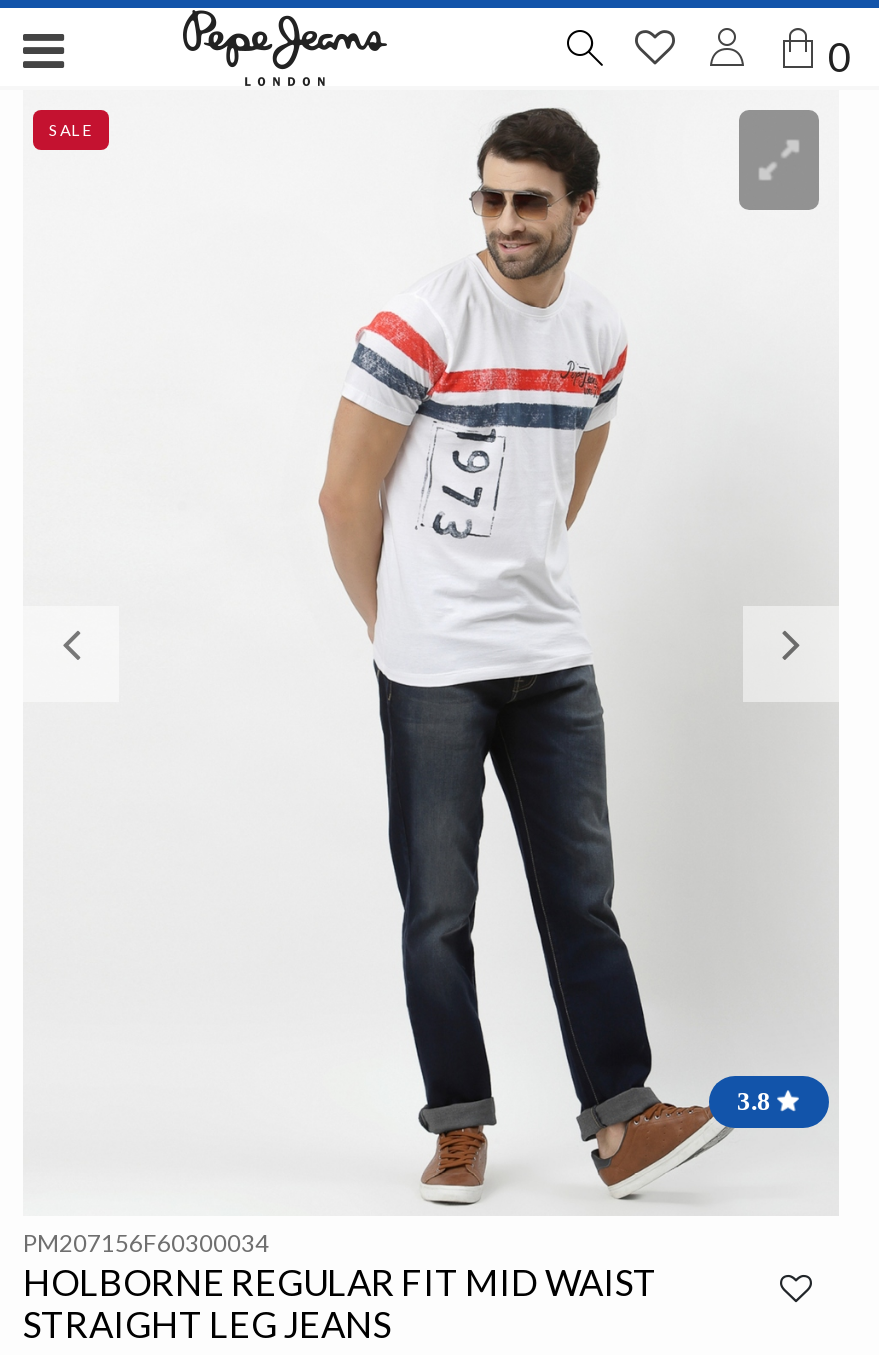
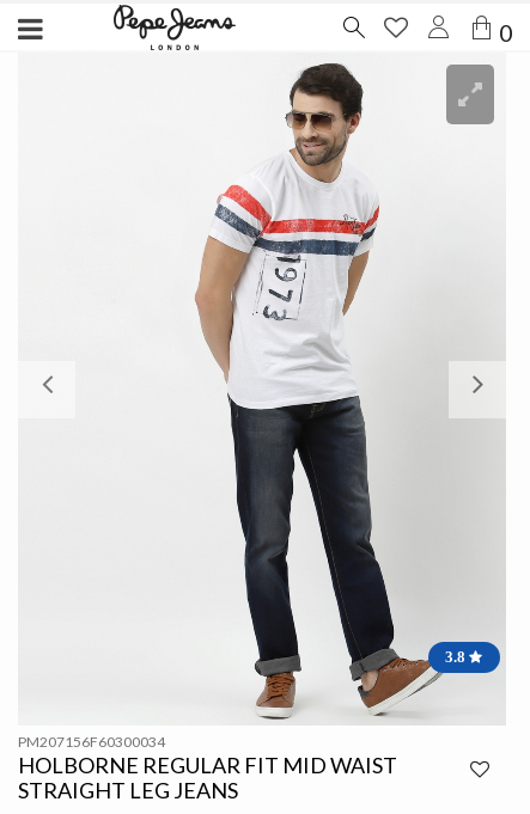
[49,120,93,140] SALE -> none

